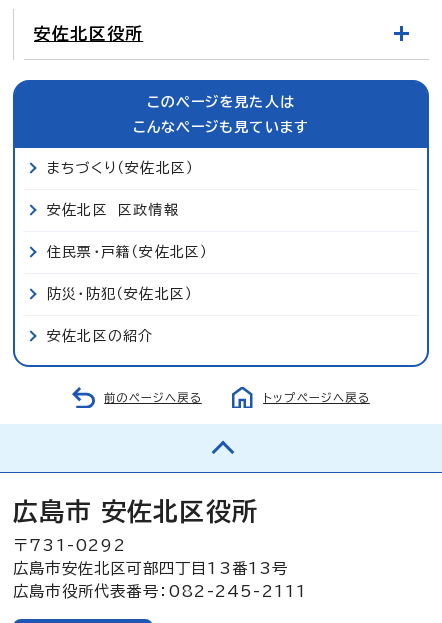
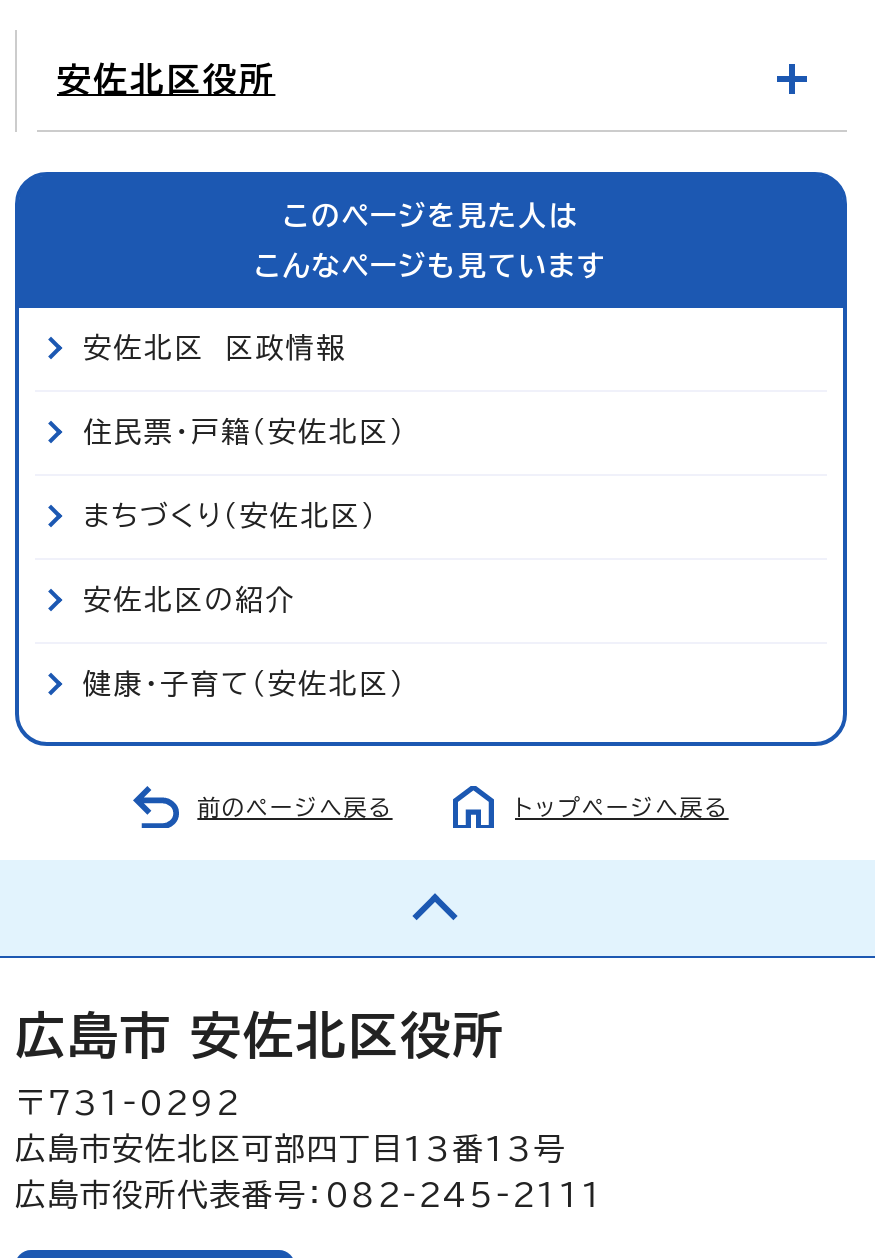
moved [47,160,194,174] -> [83,501,377,529]: まちづくり（安佐北区）
moved [47,202,208,258] -> [83,333,406,445]: 安佐北区 区政情報 | 住民票・戸籍（安佐北区）
[47,286,193,300] 防災・防犯（安佐北区） -> none
moved [47,328,153,342] -> [83,585,296,613]: 安佐北区の紹介
none -> [83,669,406,697] 健康・子育て（安佐北区）

